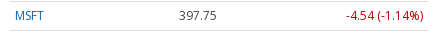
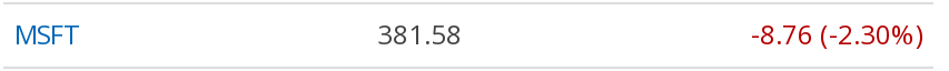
[179,6,217,23] 397.75 -> [377,14,462,52] 381.58
[346,6,423,23] -4.54 (-1.14%) -> [751,14,922,52] -8.76 (-2.30%)

